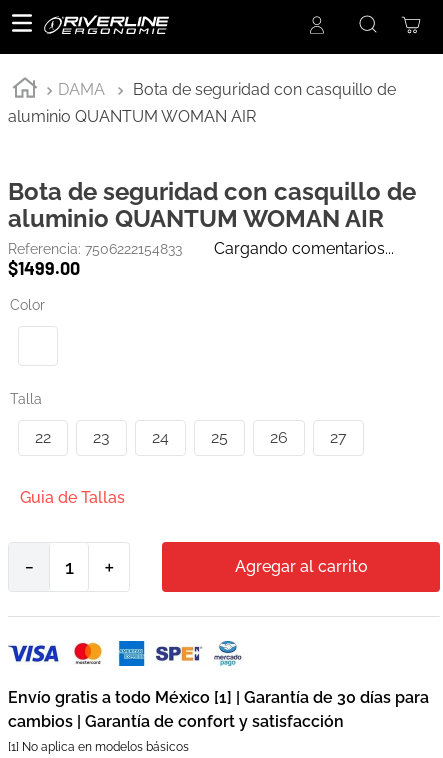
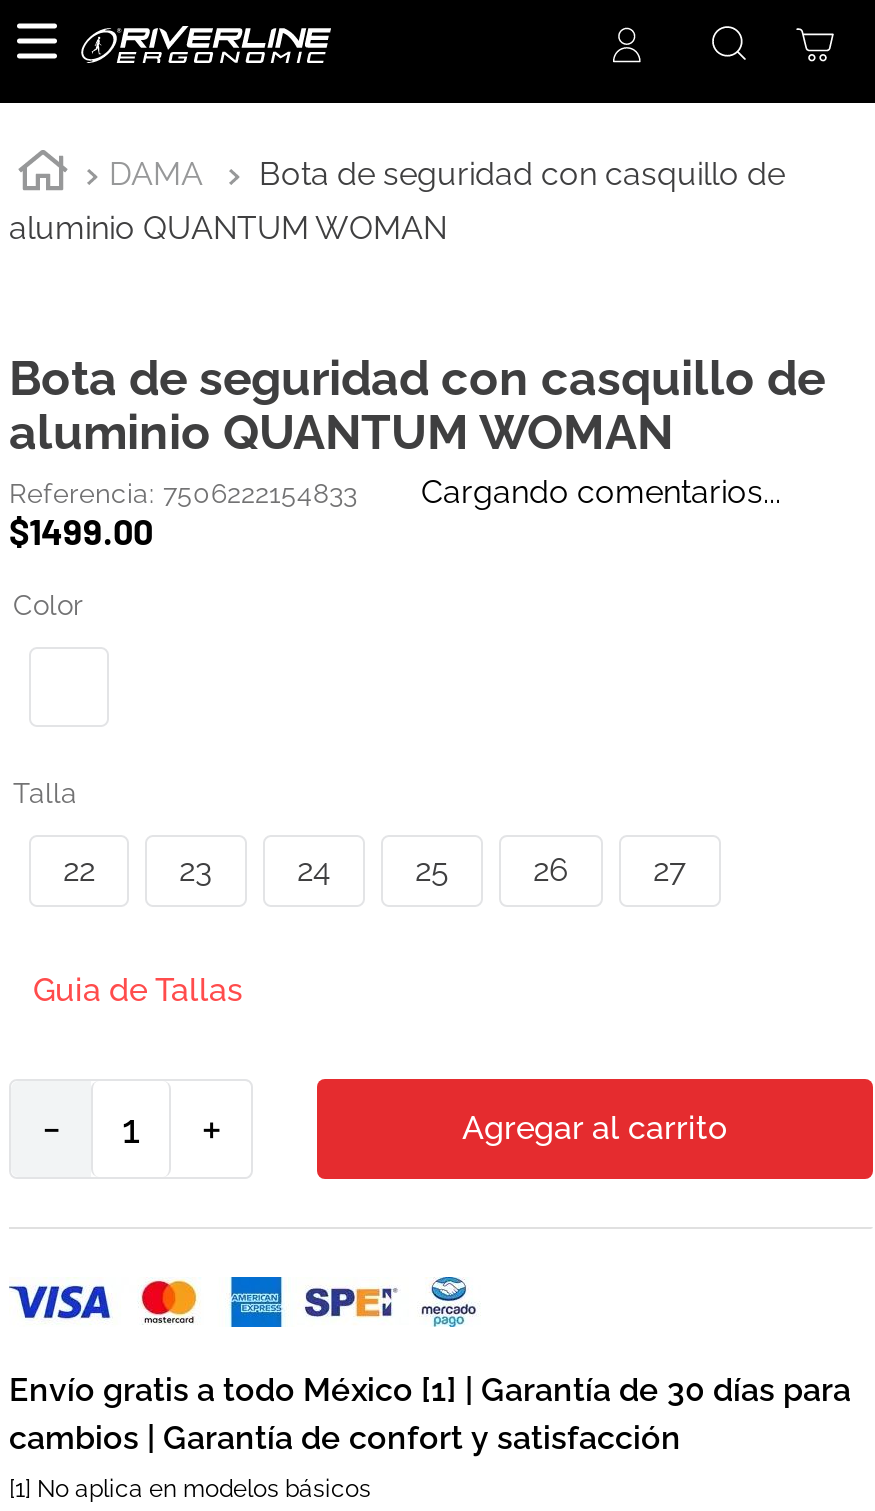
[8,107,256,126] aluminio QUANTUM WOMAN AIR -> [9,209,447,247] aluminio QUANTUM WOMAN
[8,204,384,233] aluminio QUANTUM WOMAN AIR -> [9,403,673,461] aluminio QUANTUM WOMAN

